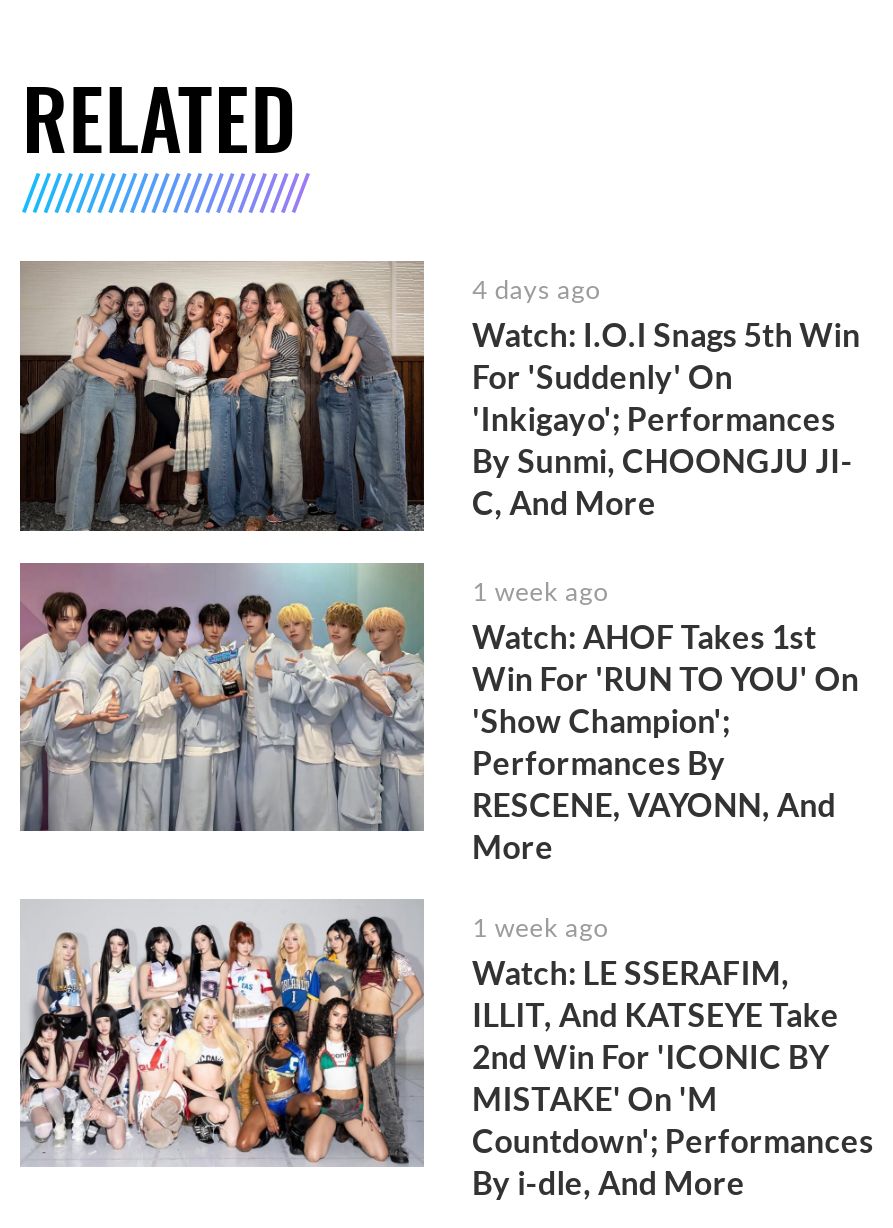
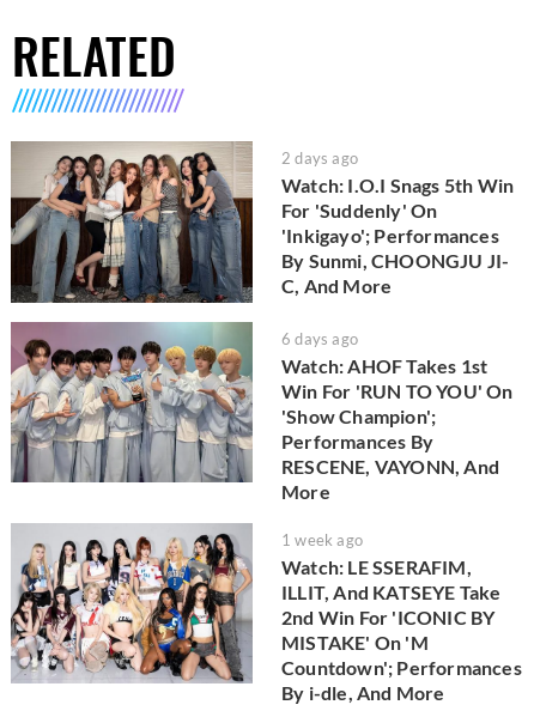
[472,274,600,306] 4 days ago -> [281,149,358,168] 2 days ago
[472,575,608,607] 1 week ago -> [281,329,358,348] 6 days ago

